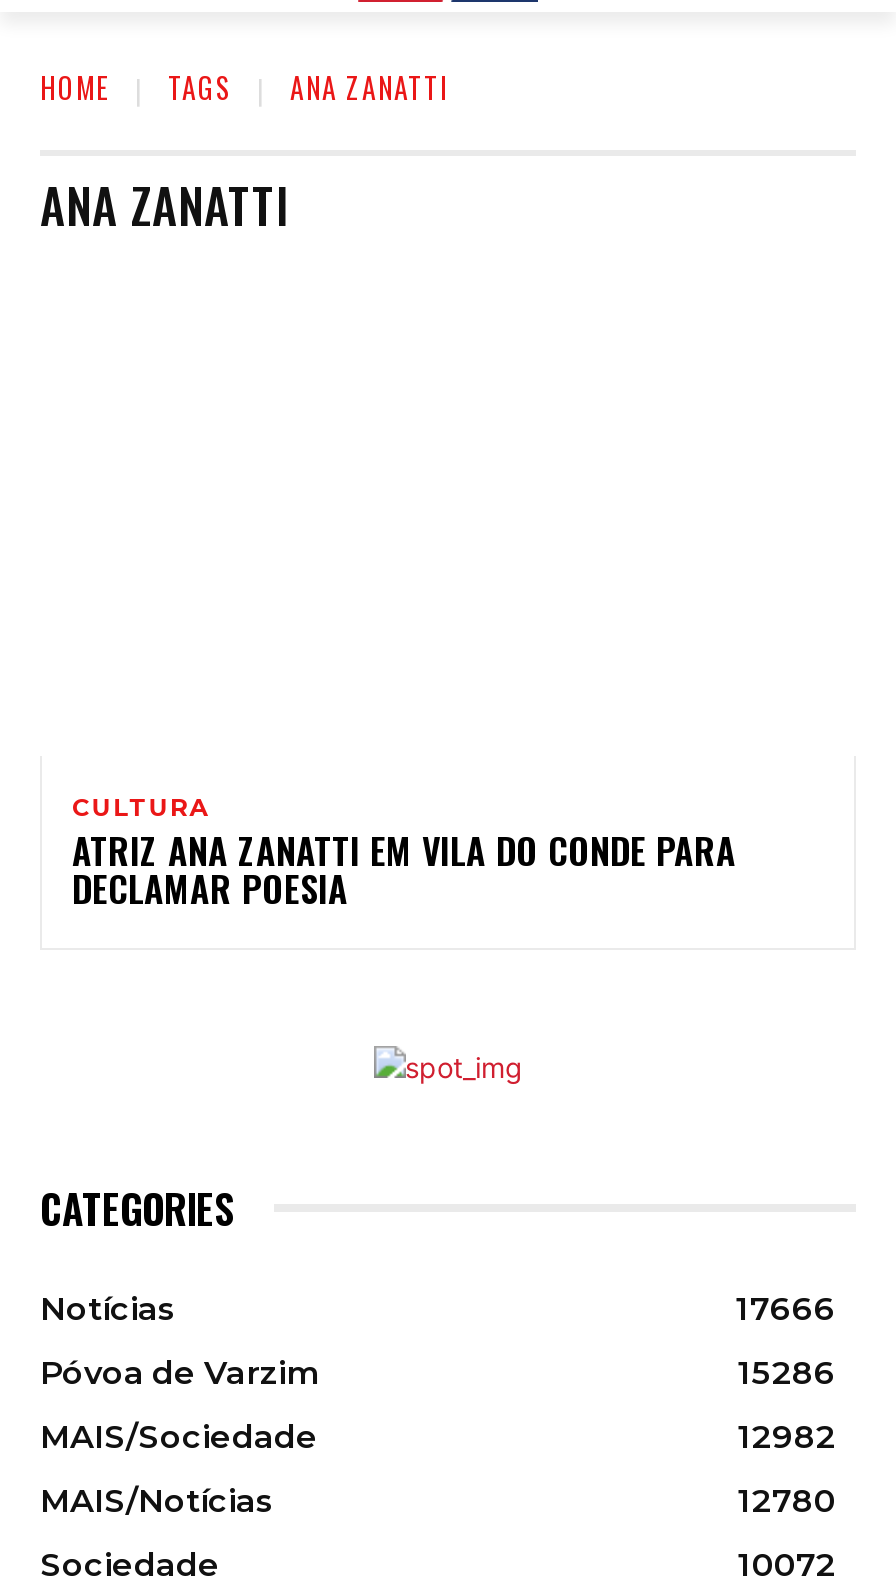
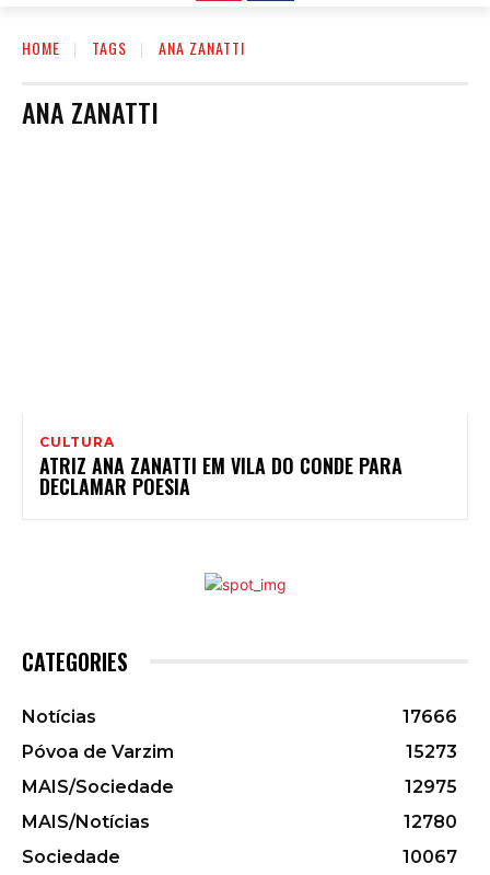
[738,1354,836,1392] 15286 -> [406,741,457,762] 15273
[738,1418,836,1456] 12982 -> [405,776,457,797] 12975
[738,1546,836,1584] 10072 -> [402,847,457,867] 10067

